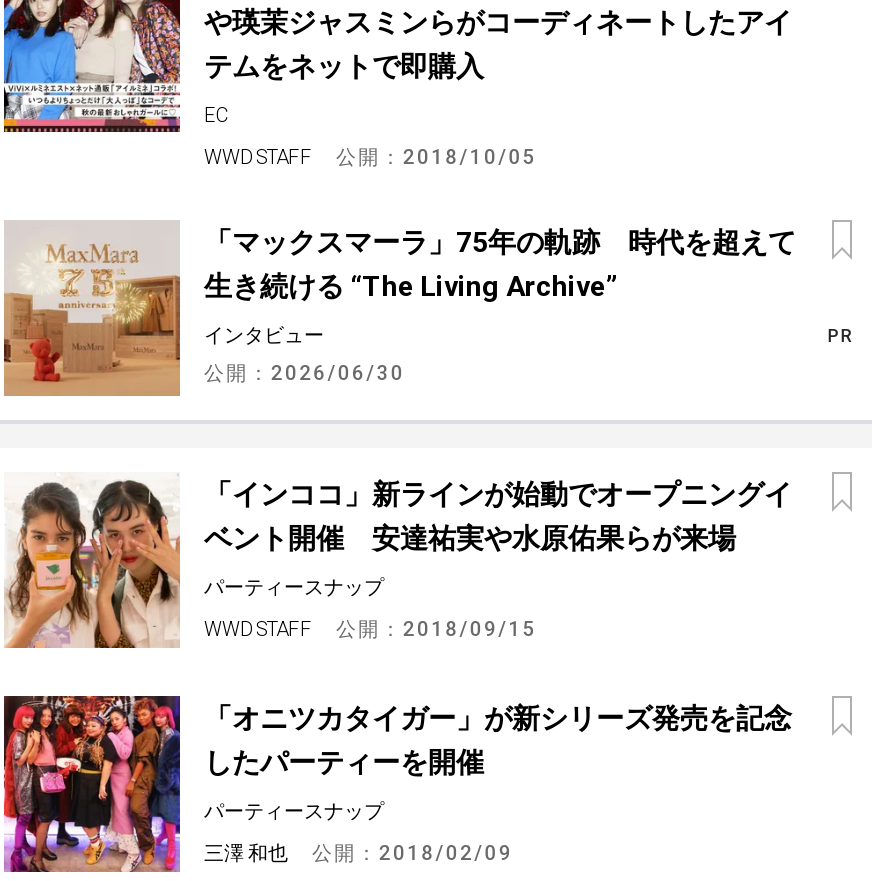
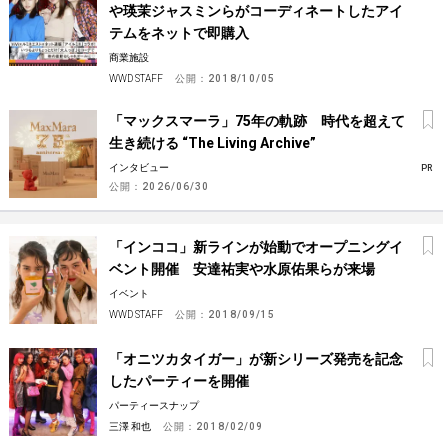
[204,104,228,126] EC -> [109,52,149,63] 商業施設
[204,576,384,598] パーティースナップ -> [109,288,149,299] イベント

